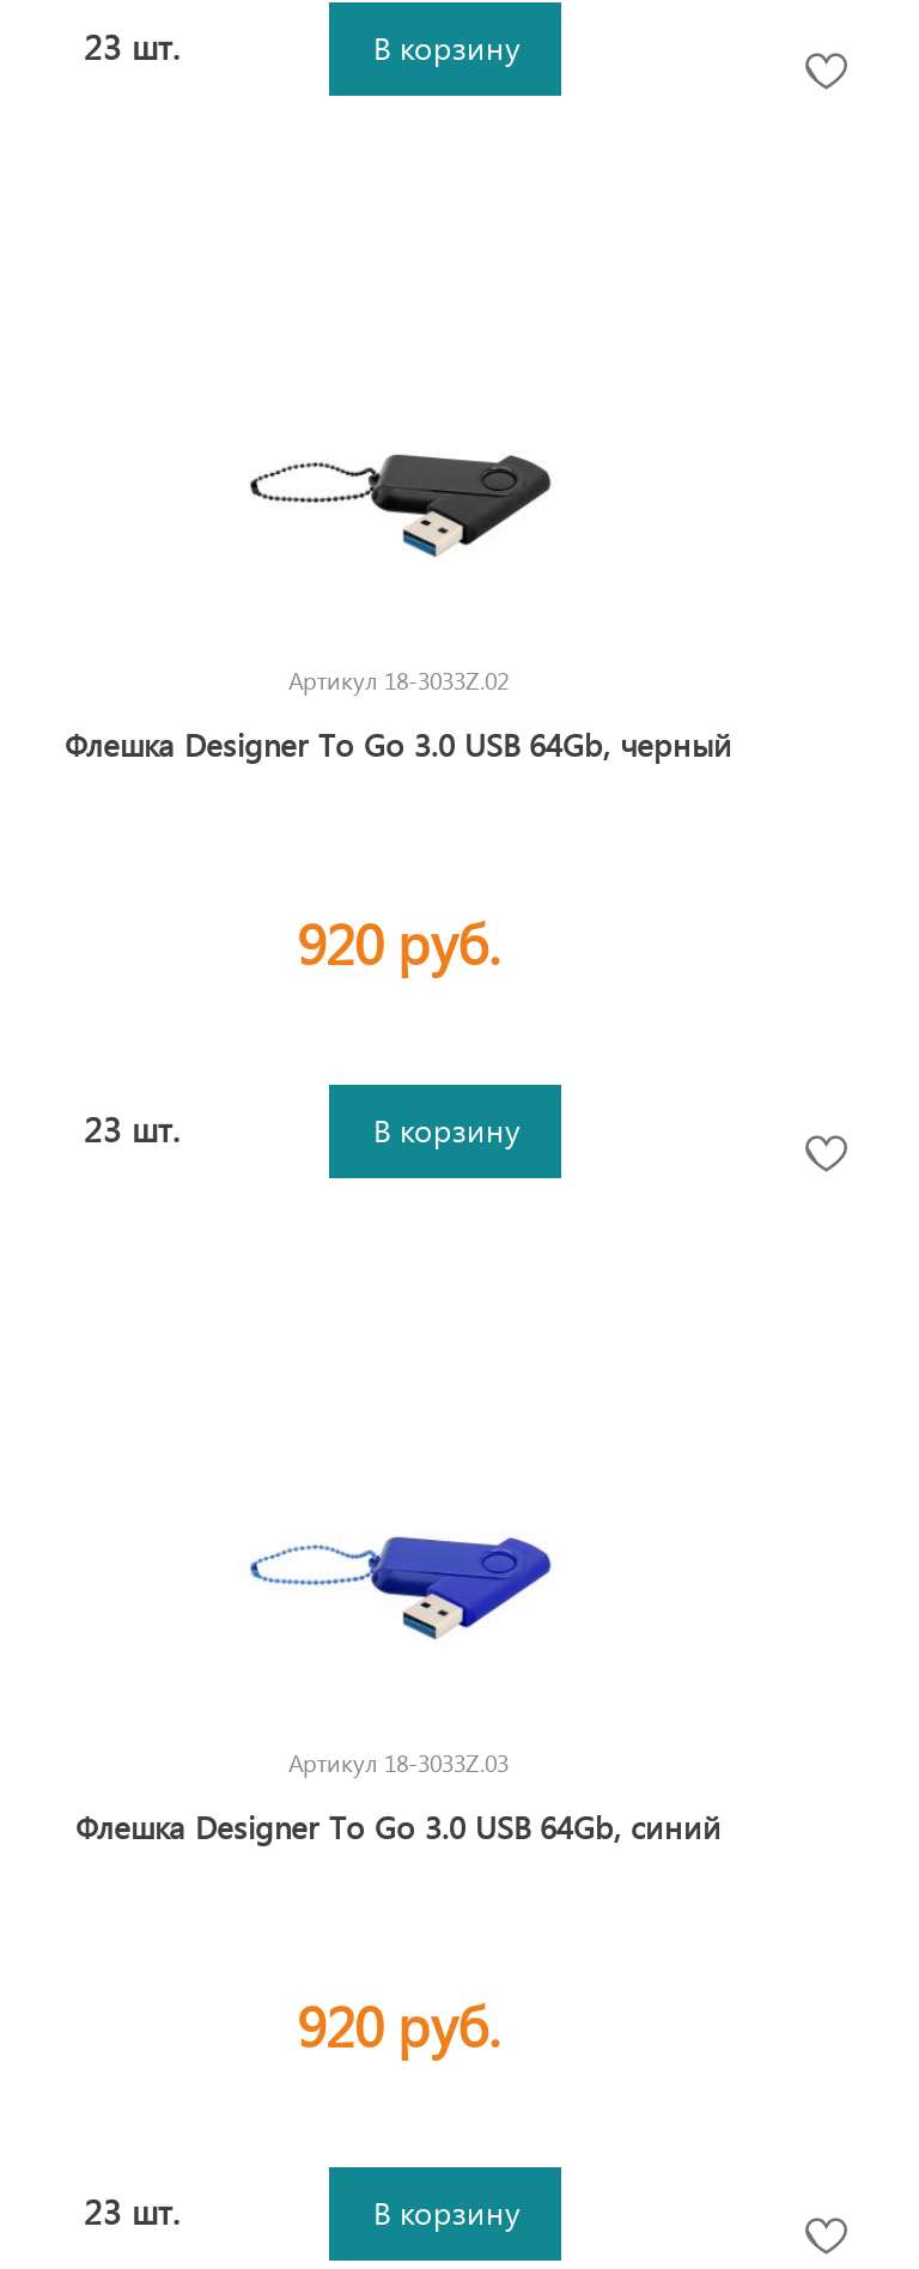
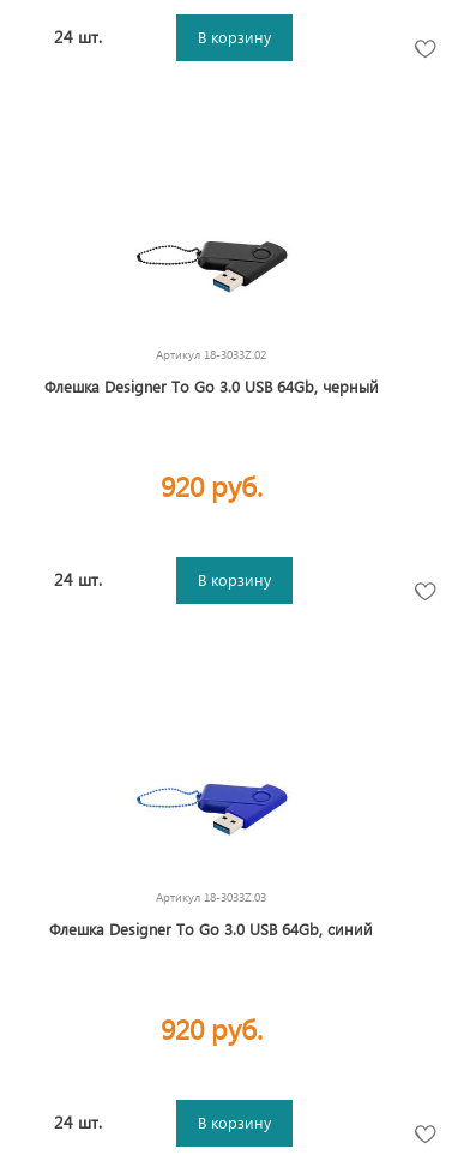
[84,24,179,69] 23 шт. -> [53,25,101,48] 24 шт.
[84,1106,179,1152] 23 шт. -> [53,568,101,591] 24 шт.
[84,2189,179,2234] 23 шт. -> [53,1111,101,1133] 24 шт.

